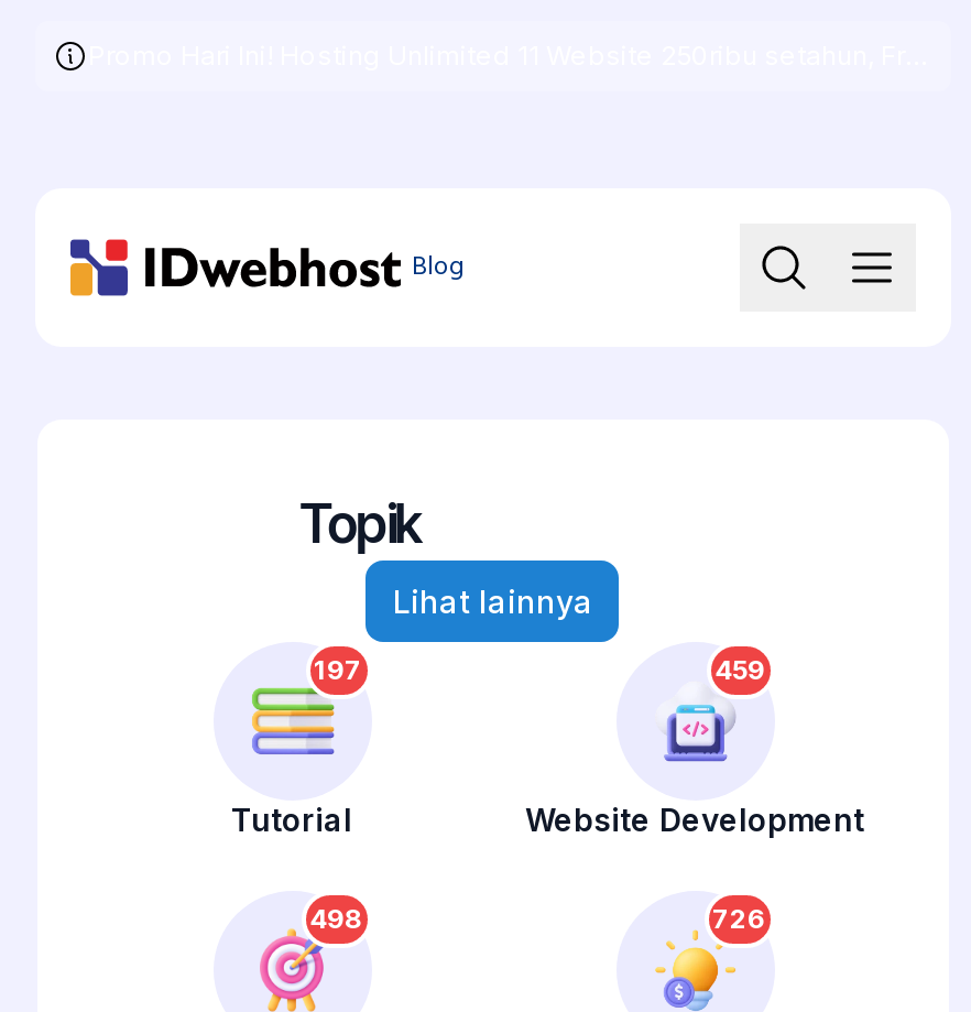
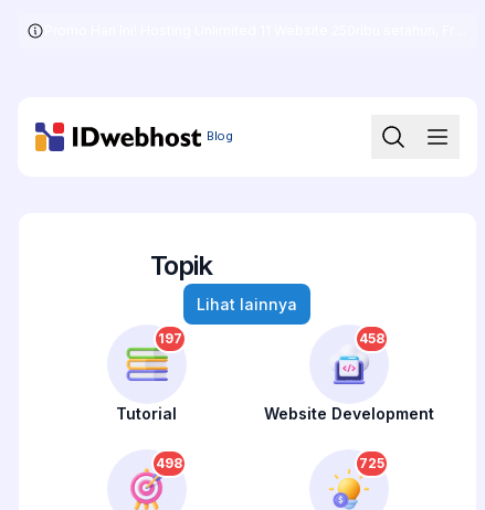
[714,653,765,686] 459 -> [359,330,384,347] 458
[712,902,765,935] 726 -> [359,455,384,471] 725

